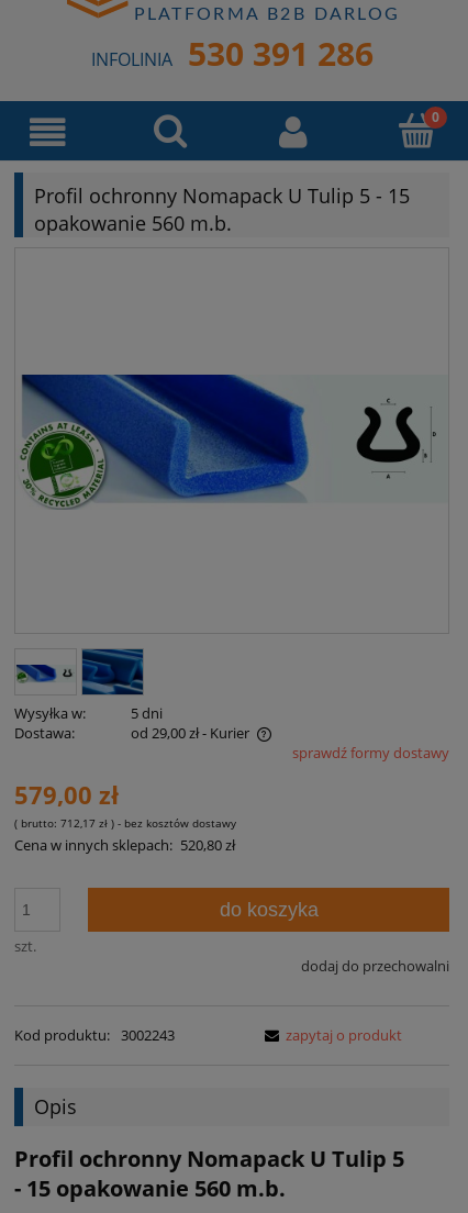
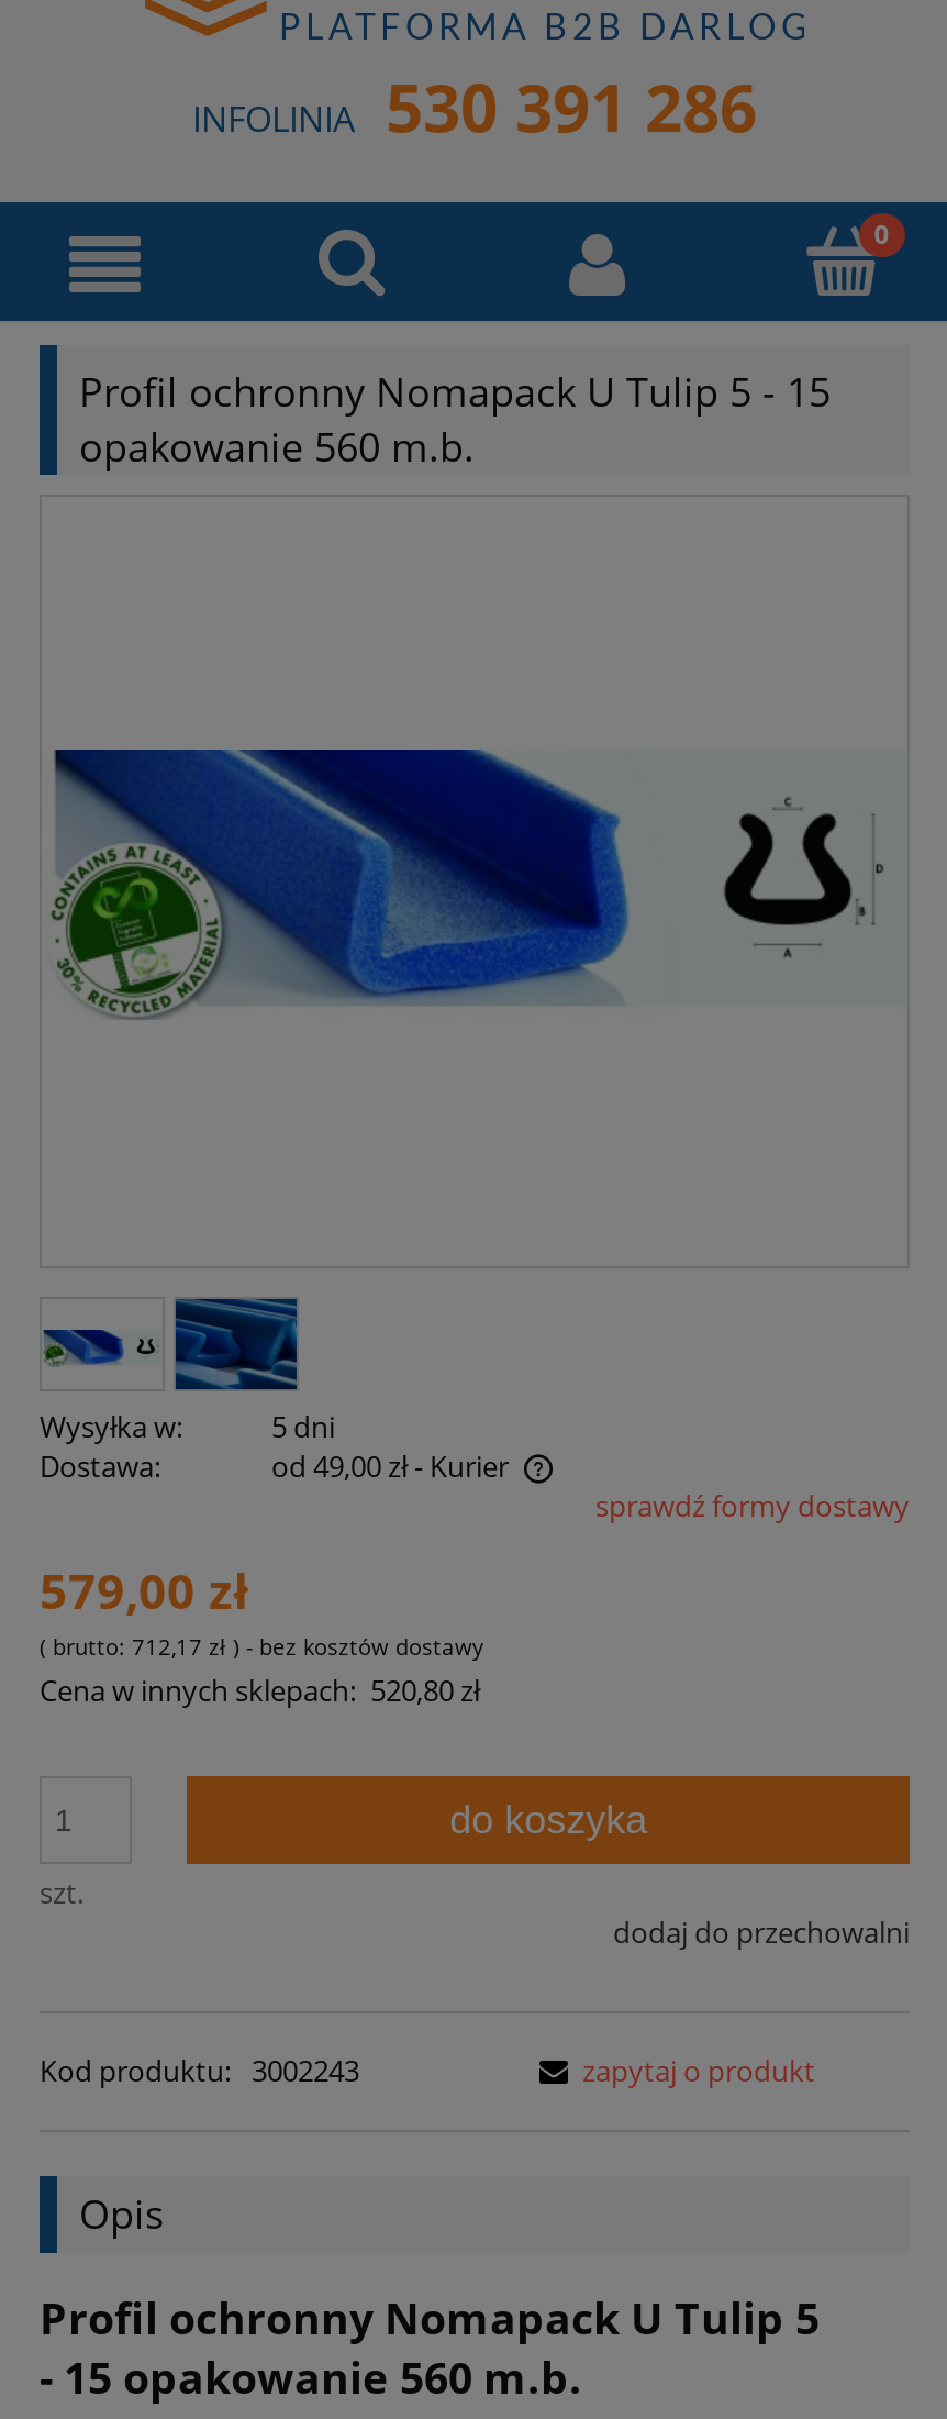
[130,723,249,743] od 29,00 zł - Kurier -> [271,1446,515,1485] od 49,00 zł - Kurier

